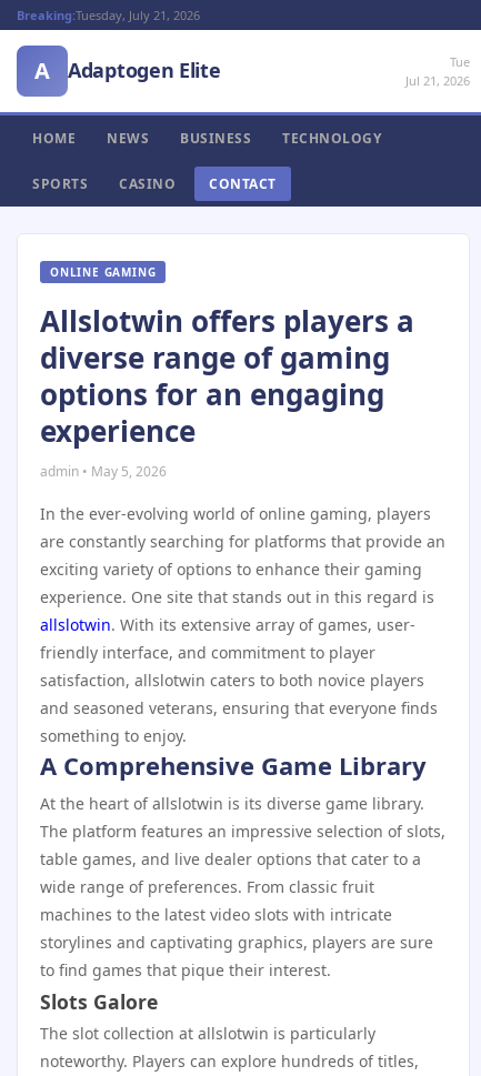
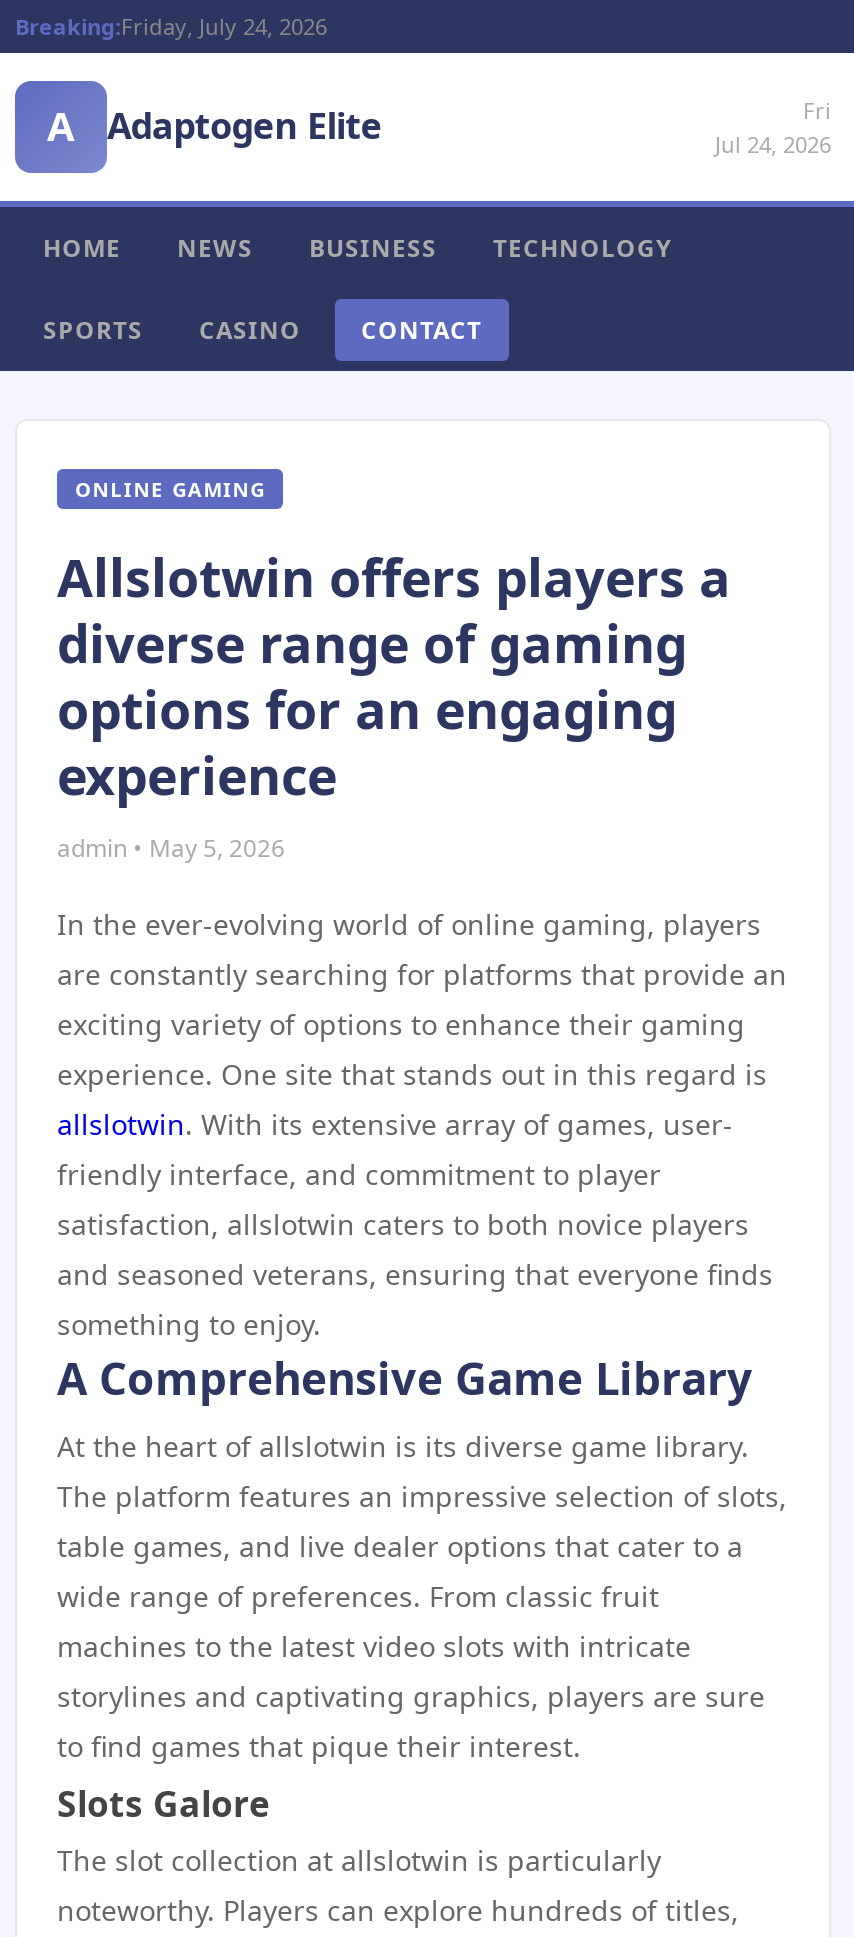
[17,7,200,23] Breaking:Tuesday, July 21, 2026 -> [15,11,327,41] Breaking:Friday, July 24, 2026
[405,53,470,89] Tue | Jul 21, 2026 -> [715,95,831,159] Fri | Jul 24, 2026

